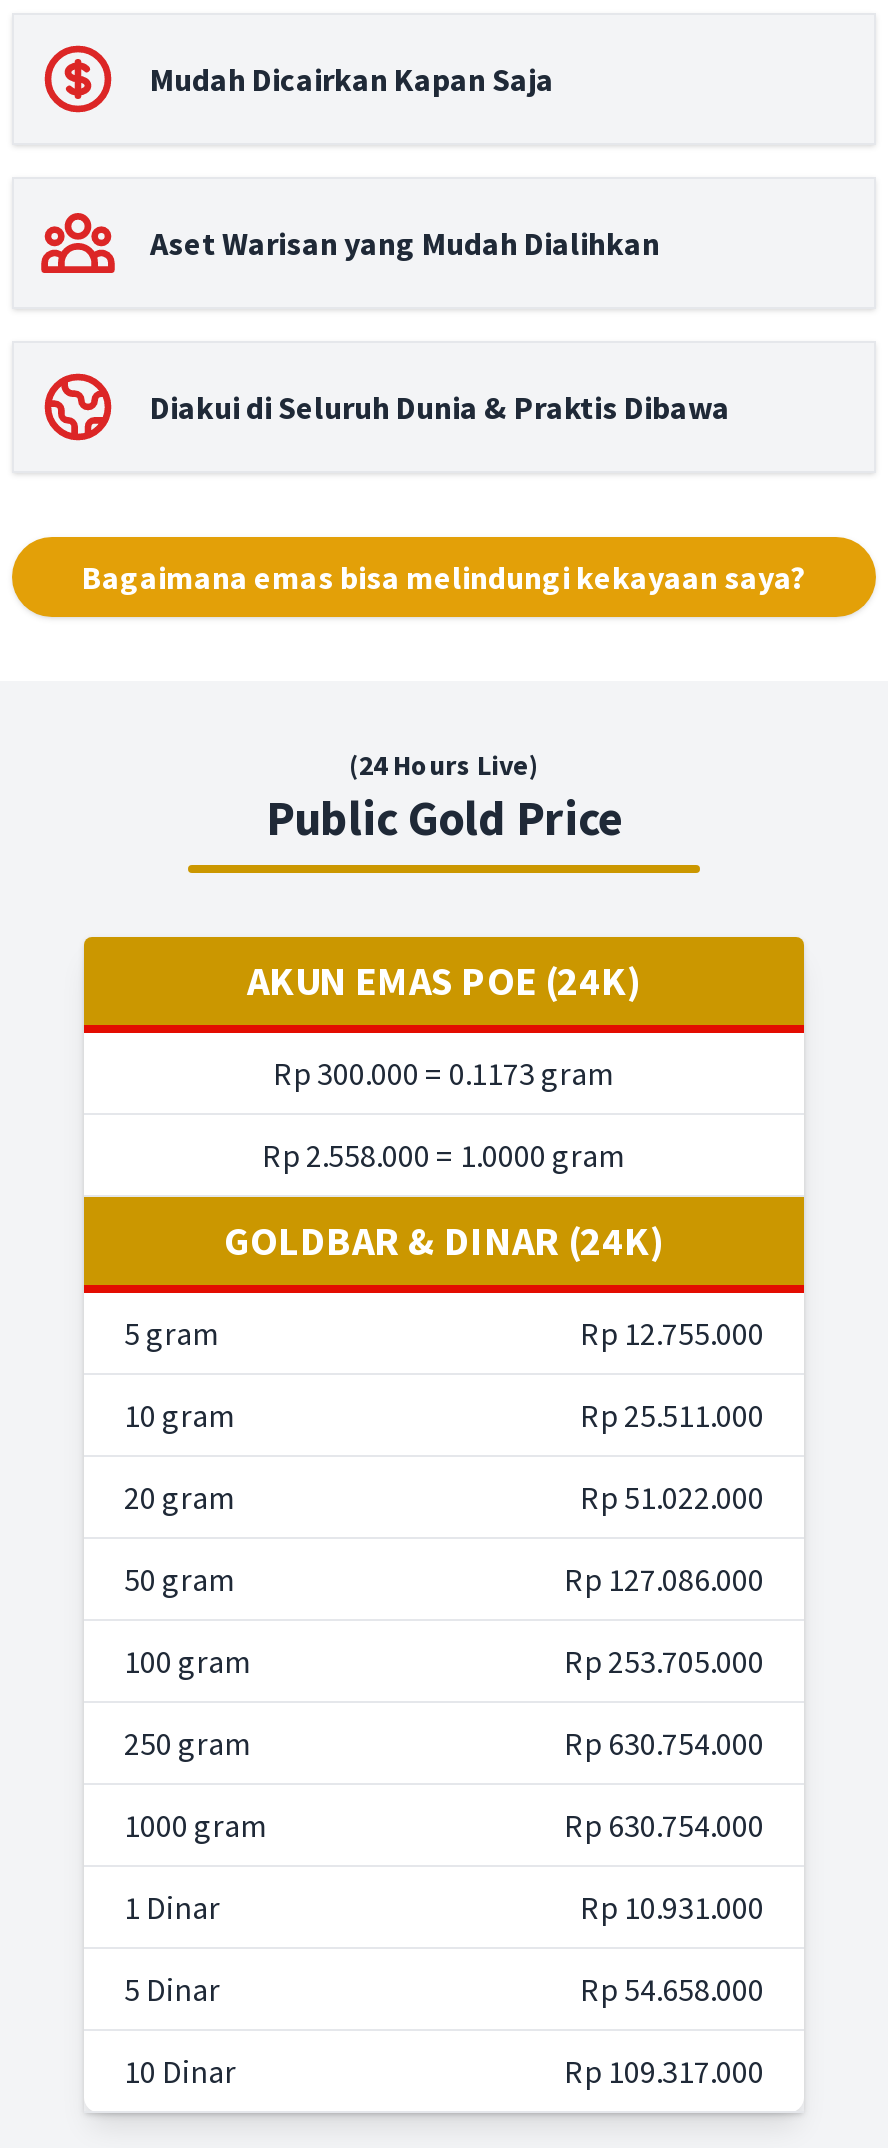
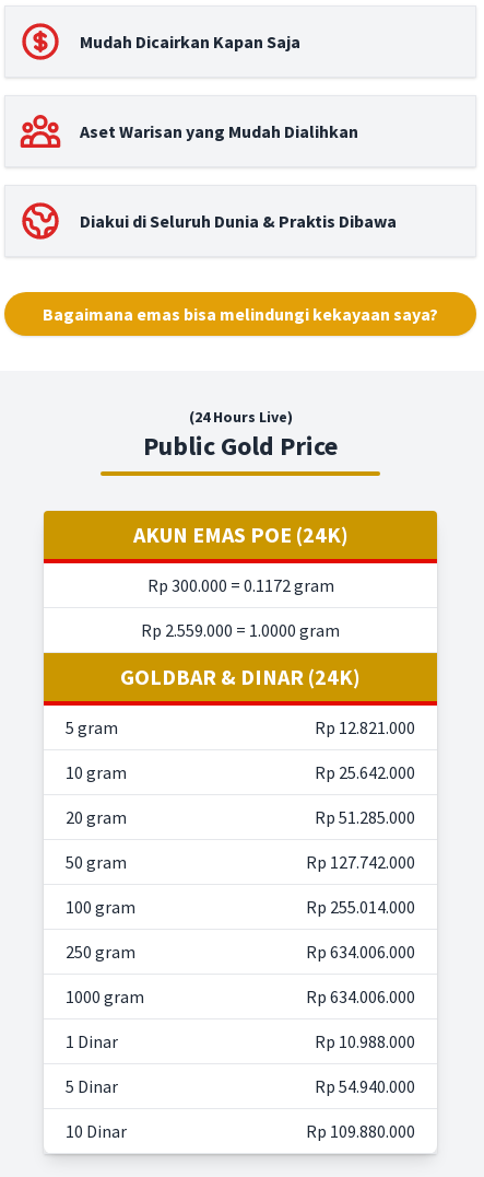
[273,1052,615,1092] Rp 300.000 = 0.1173 gram -> [147,574,334,596] Rp 300.000 = 0.1172 gram
[262,1134,626,1174] Rp 2.558.000 = 1.0000 gram -> [141,619,340,641] Rp 2.559.000 = 1.0000 gram
[580,1312,764,1352] Rp 12.755.000 -> [315,716,415,738] Rp 12.821.000
[580,1394,764,1434] Rp 25.511.000 -> [315,761,415,783] Rp 25.642.000
[580,1476,764,1516] Rp 51.022.000 -> [315,806,415,828] Rp 51.285.000
[564,1558,764,1598] Rp 127.086.000 -> [306,851,415,872] Rp 127.742.000
[564,1640,764,1680] Rp 253.705.000 -> [306,895,415,917] Rp 255.014.000
[564,1722,764,1762] Rp 630.754.000 -> [306,940,415,962] Rp 634.006.000
[564,1804,764,1844] Rp 630.754.000 -> [306,985,415,1007] Rp 634.006.000
[580,1886,764,1926] Rp 10.931.000 -> [315,1030,415,1052] Rp 10.988.000
[580,1968,764,2008] Rp 54.658.000 -> [315,1075,415,1097] Rp 54.940.000
[564,2050,764,2090] Rp 109.317.000 -> [306,1120,415,1142] Rp 109.880.000

